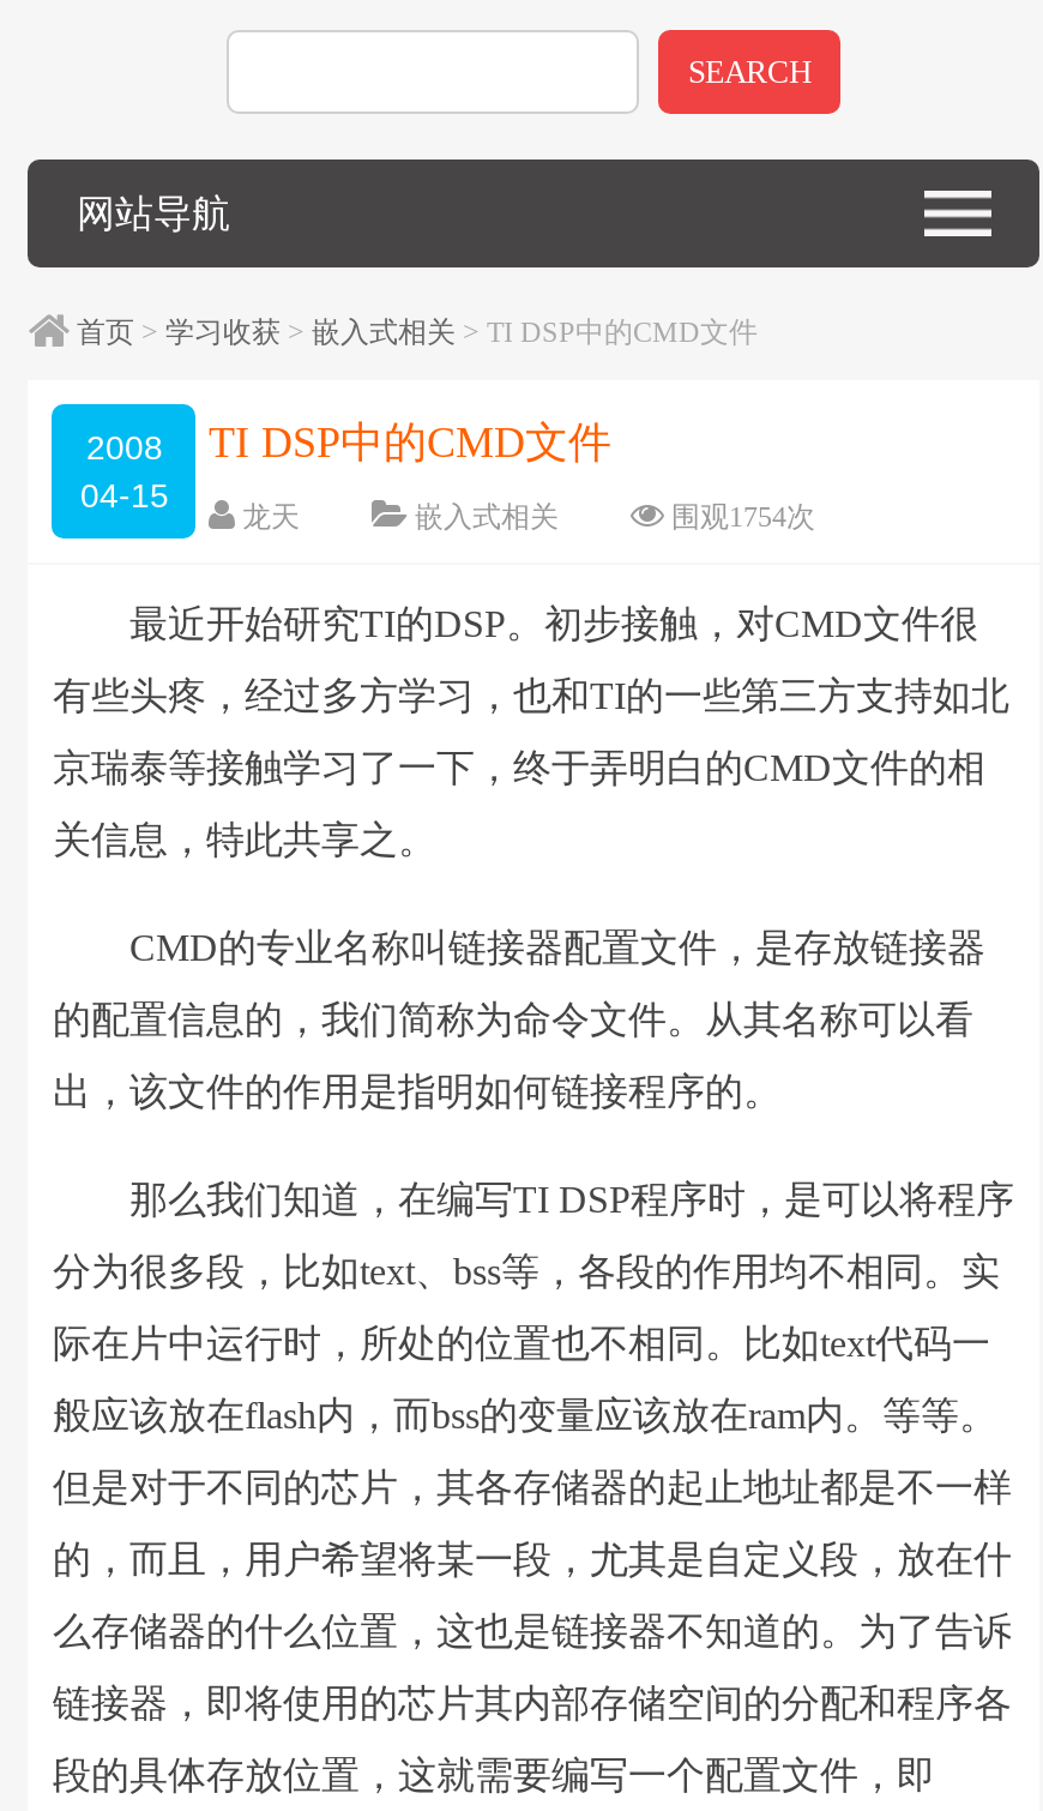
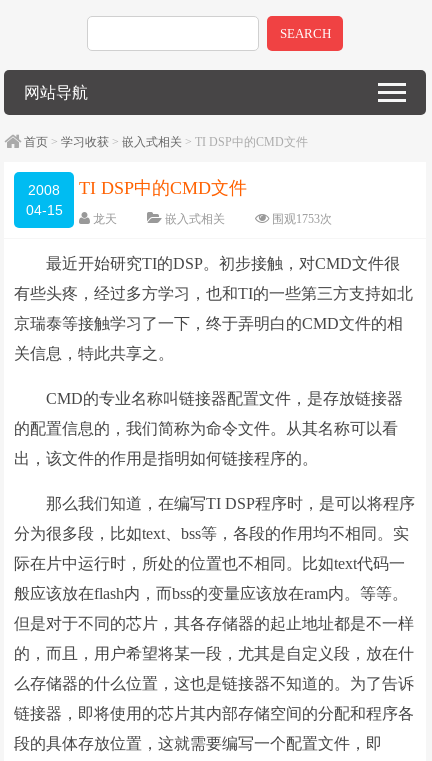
[664,500,815,534] 围观1754次 -> [269,212,332,226] 围观1753次

